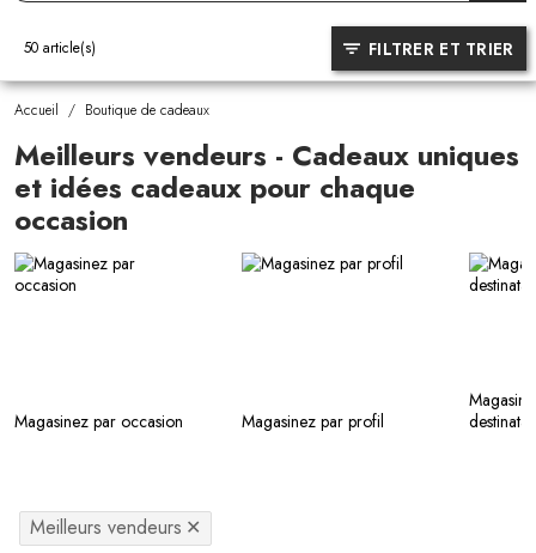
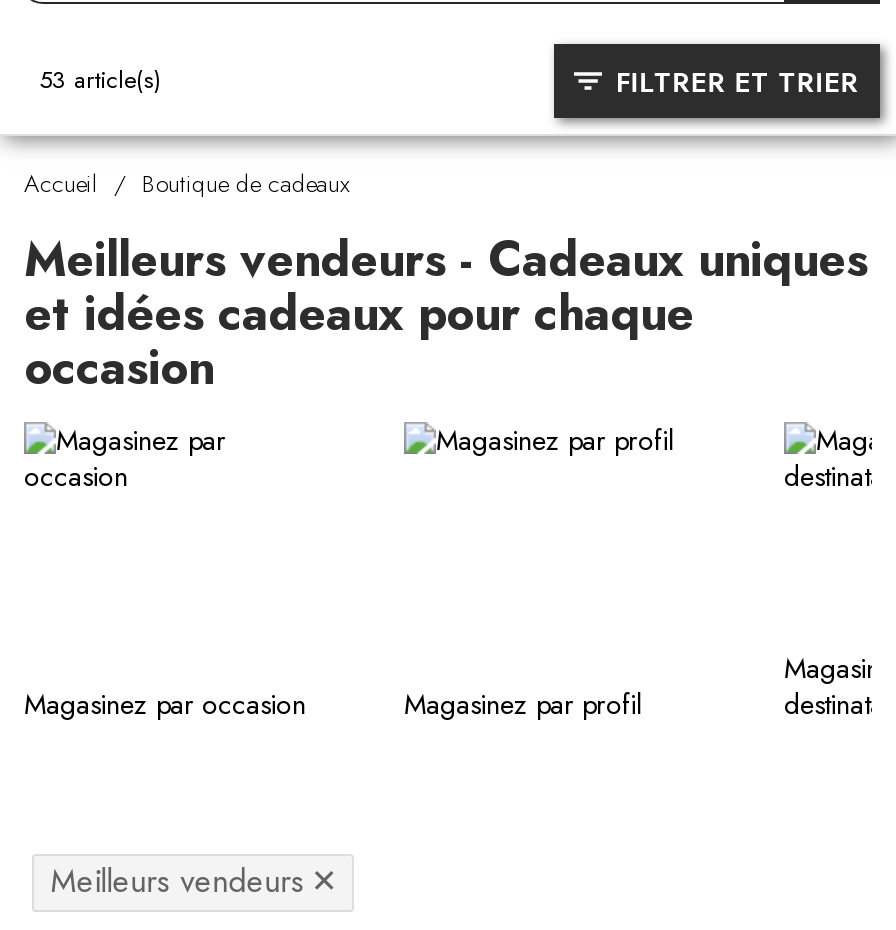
[24,37,96,59] 50 article(s) -> [40,62,162,98] 53 article(s)

